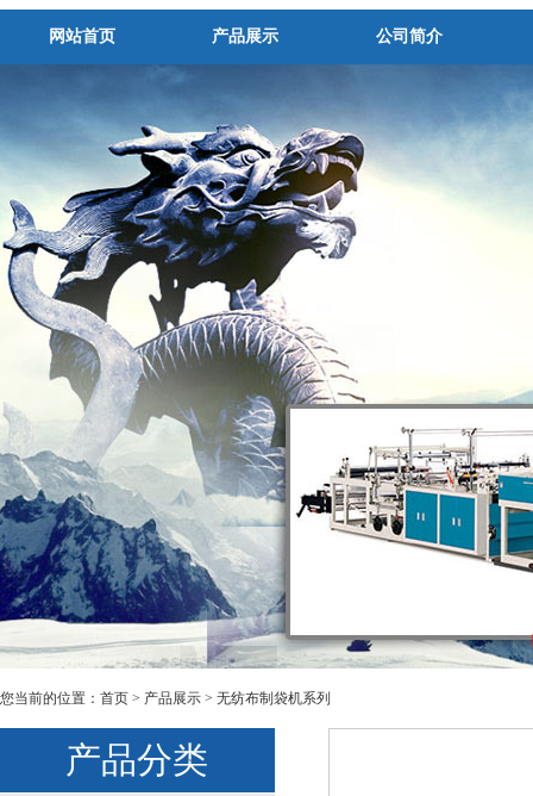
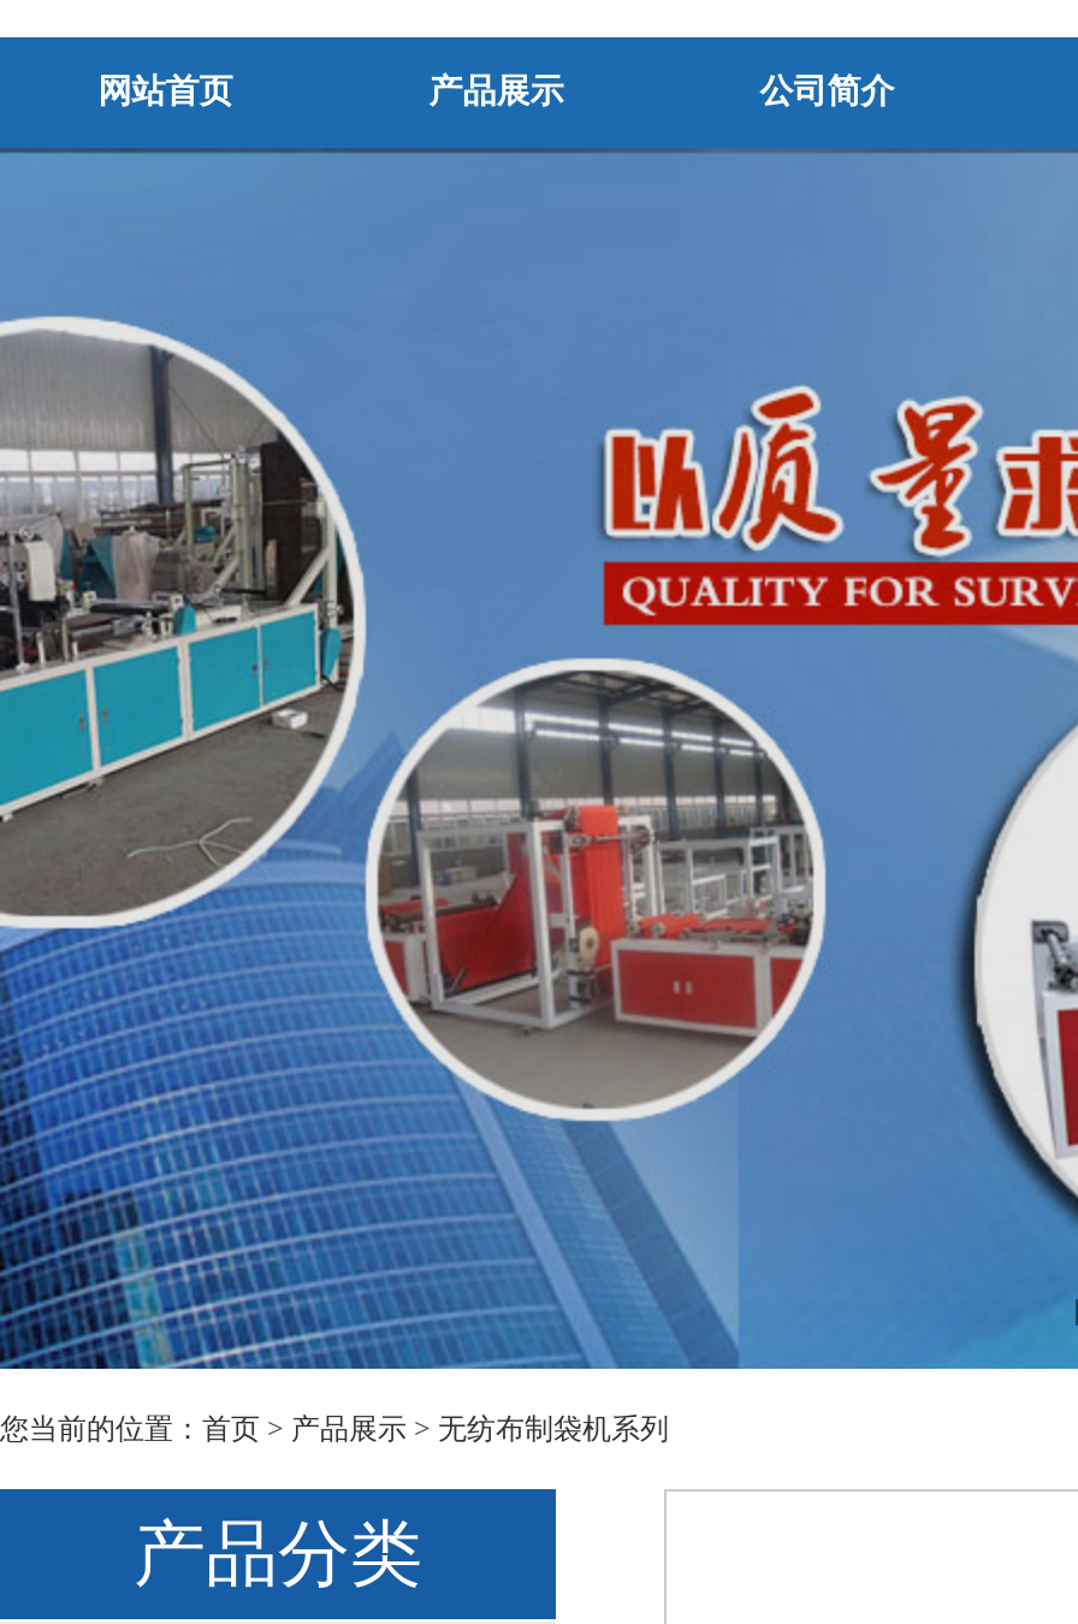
[4,68,529,668] [image] -> [7,153,1071,1371] [image]

